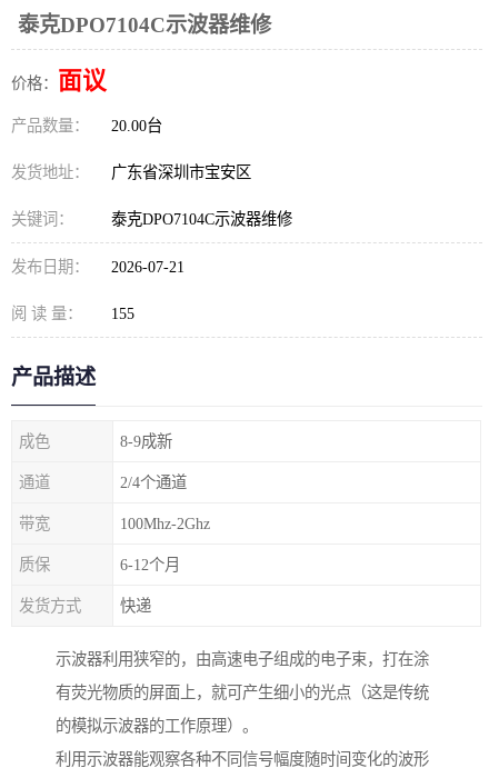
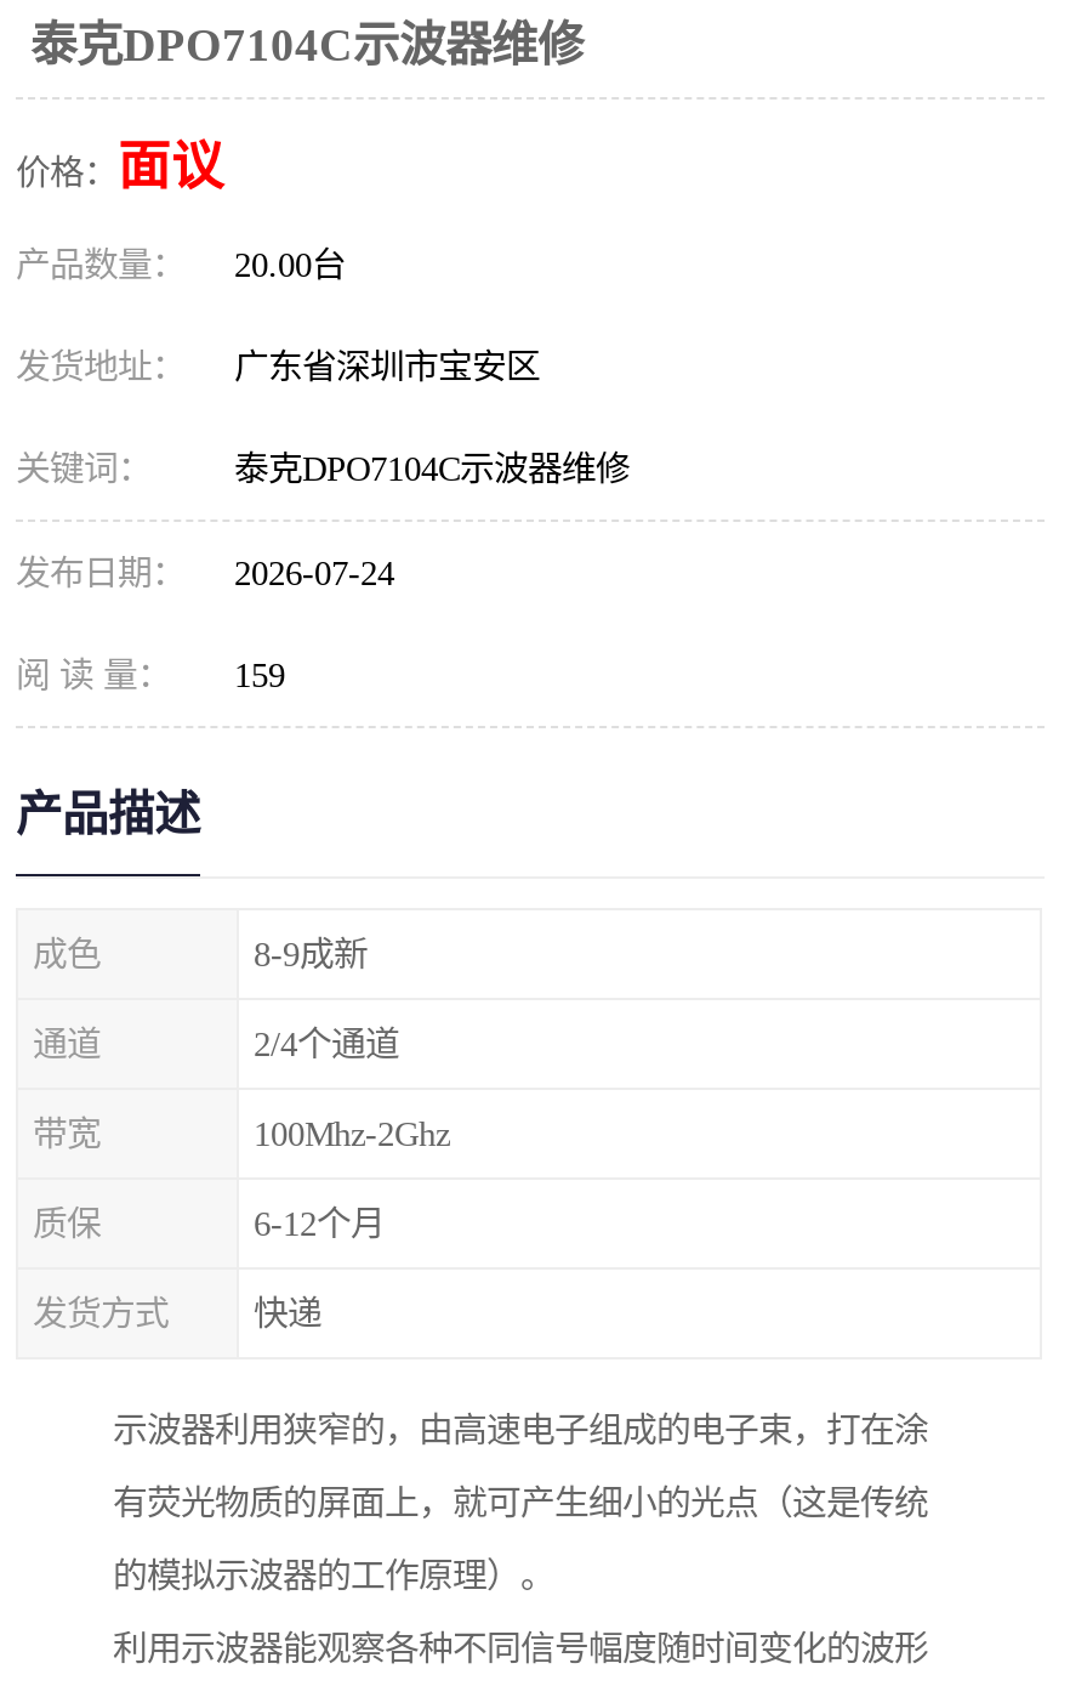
[11,258,184,276] 发布日期： 2026-07-21 -> [16,554,394,592] 发布日期： 2026-07-24
[11,305,134,322] 阅 读 量： 155 -> [16,655,285,694] 阅 读 量： 159

